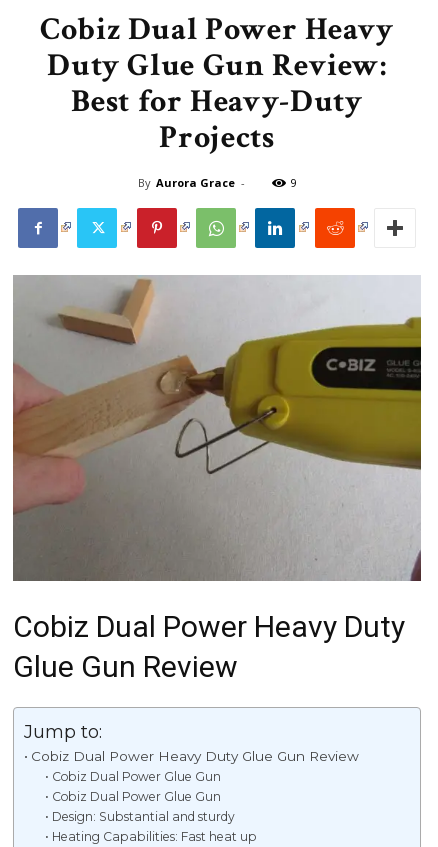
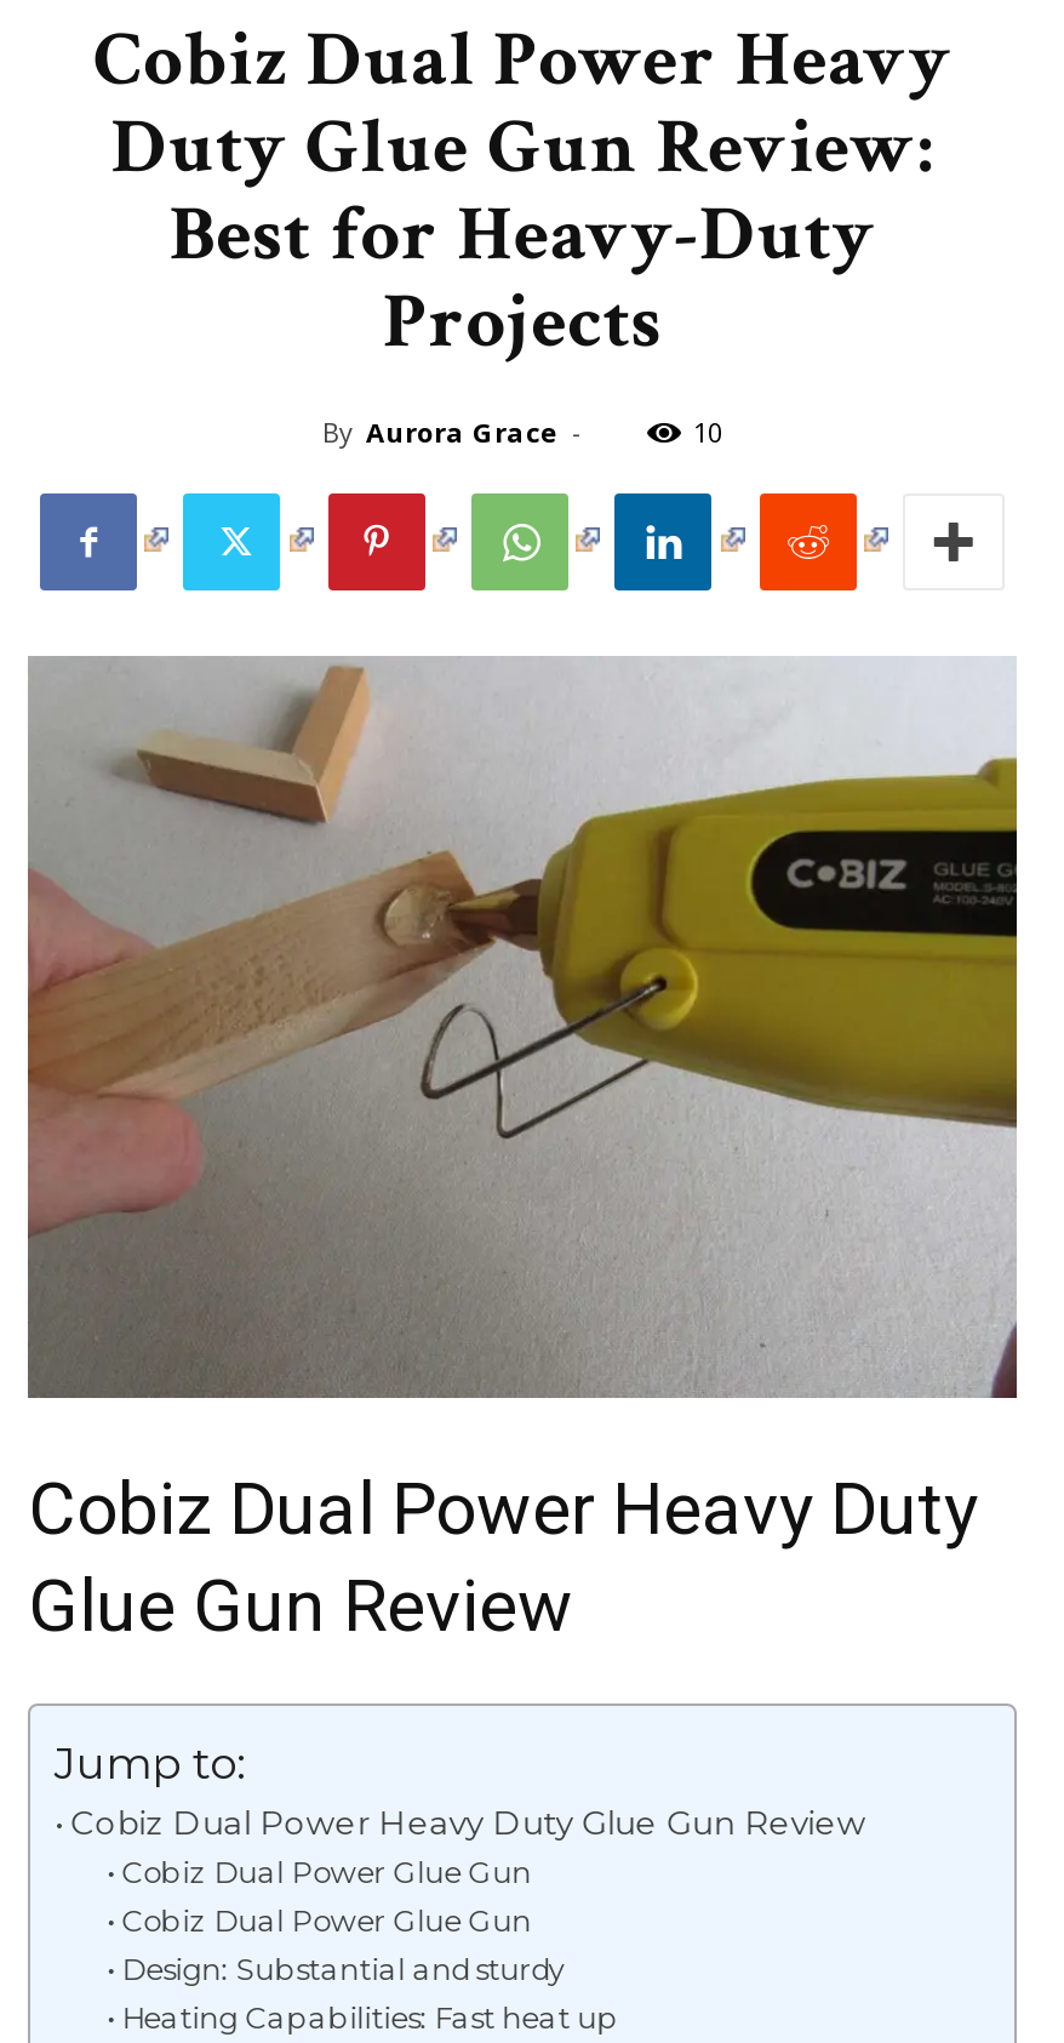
[290,175,296,190] 9 -> [693,413,722,450] 10

